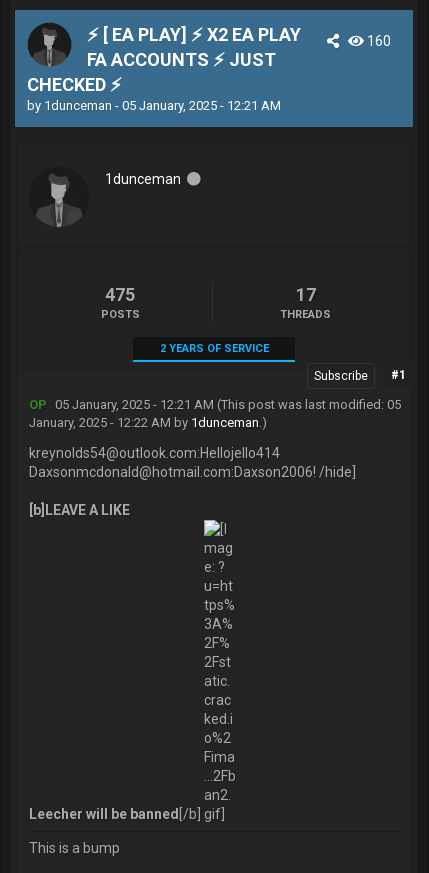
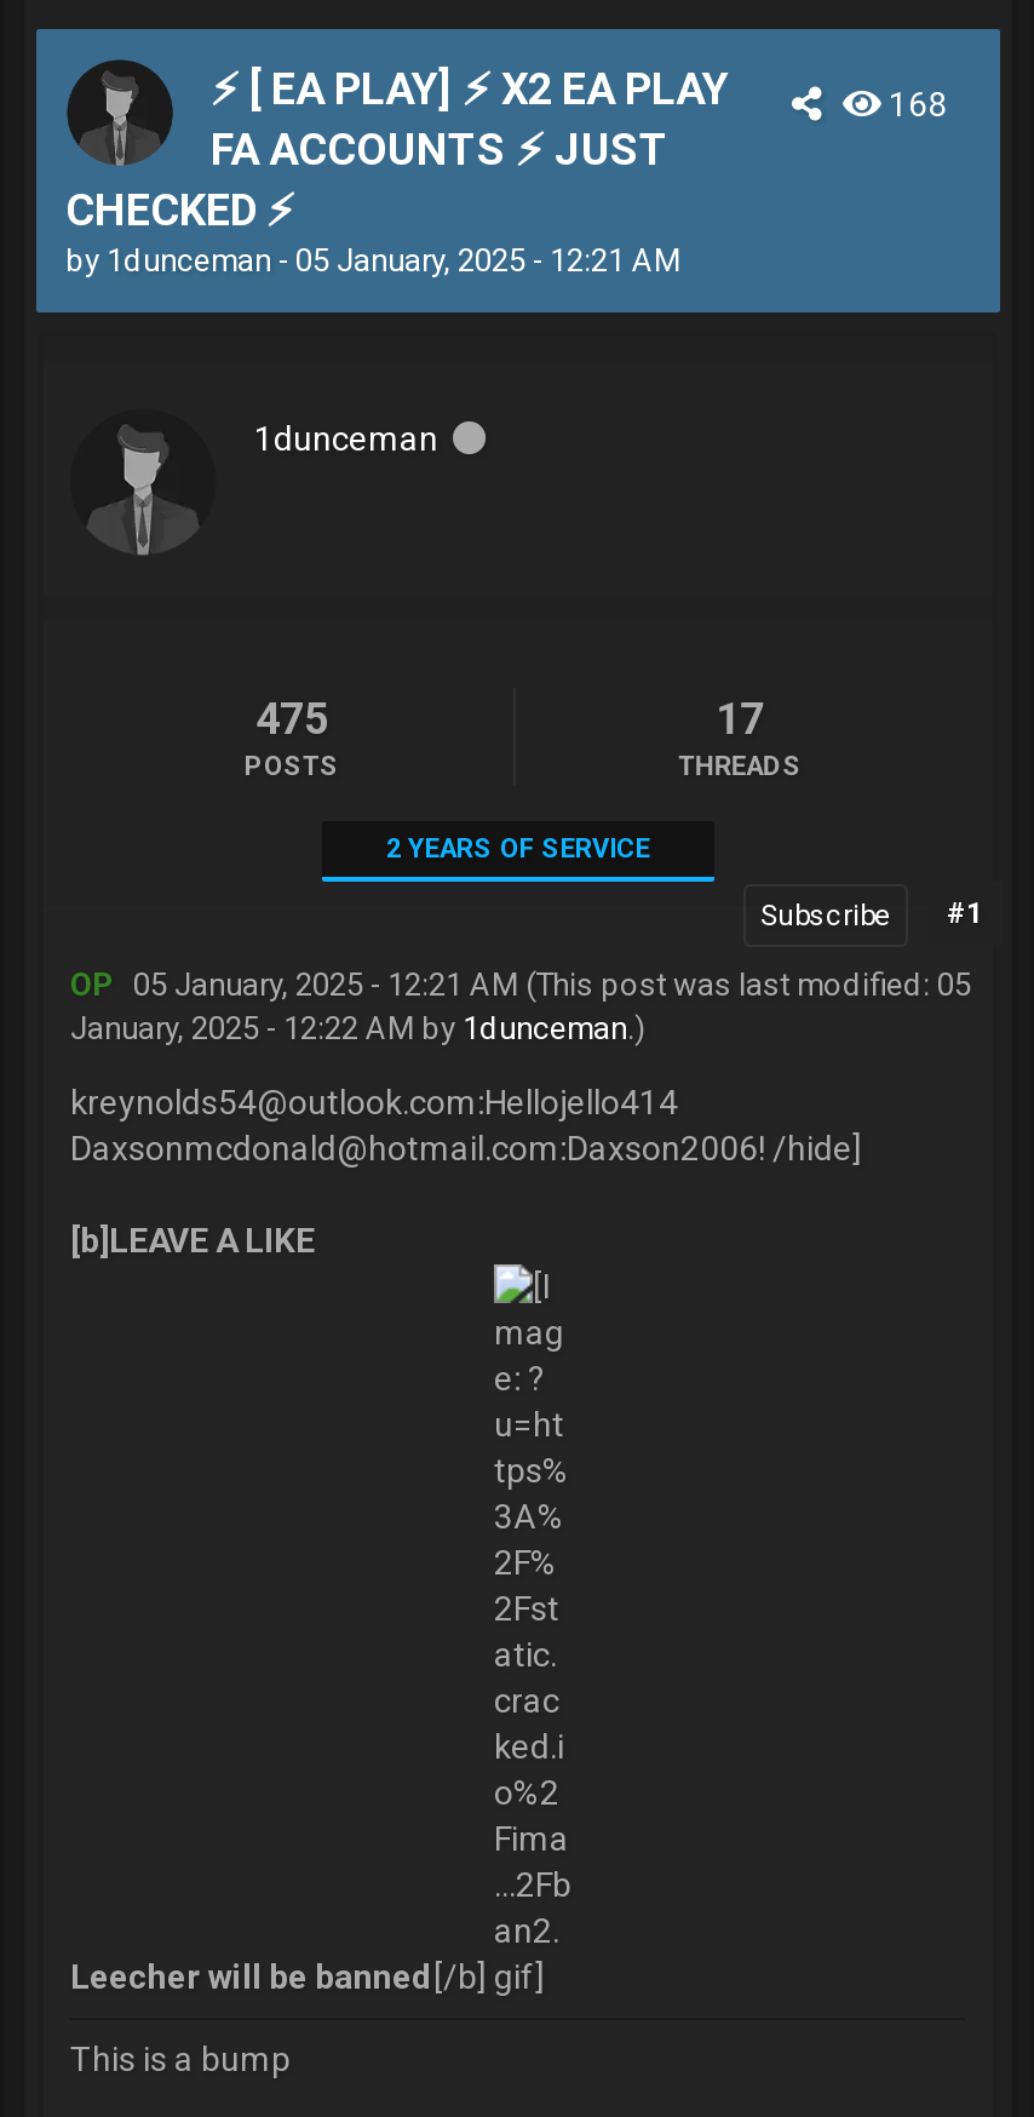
[364,33,391,49] 160 -> [881,85,947,123] 168

